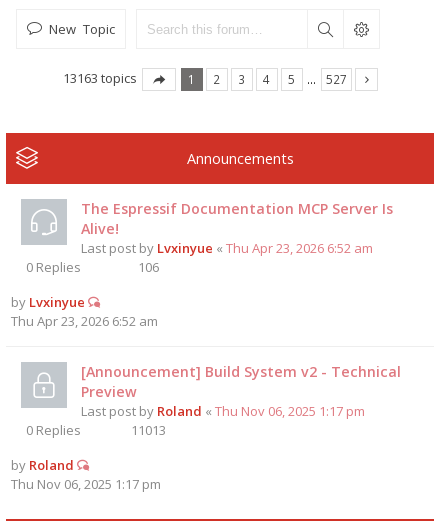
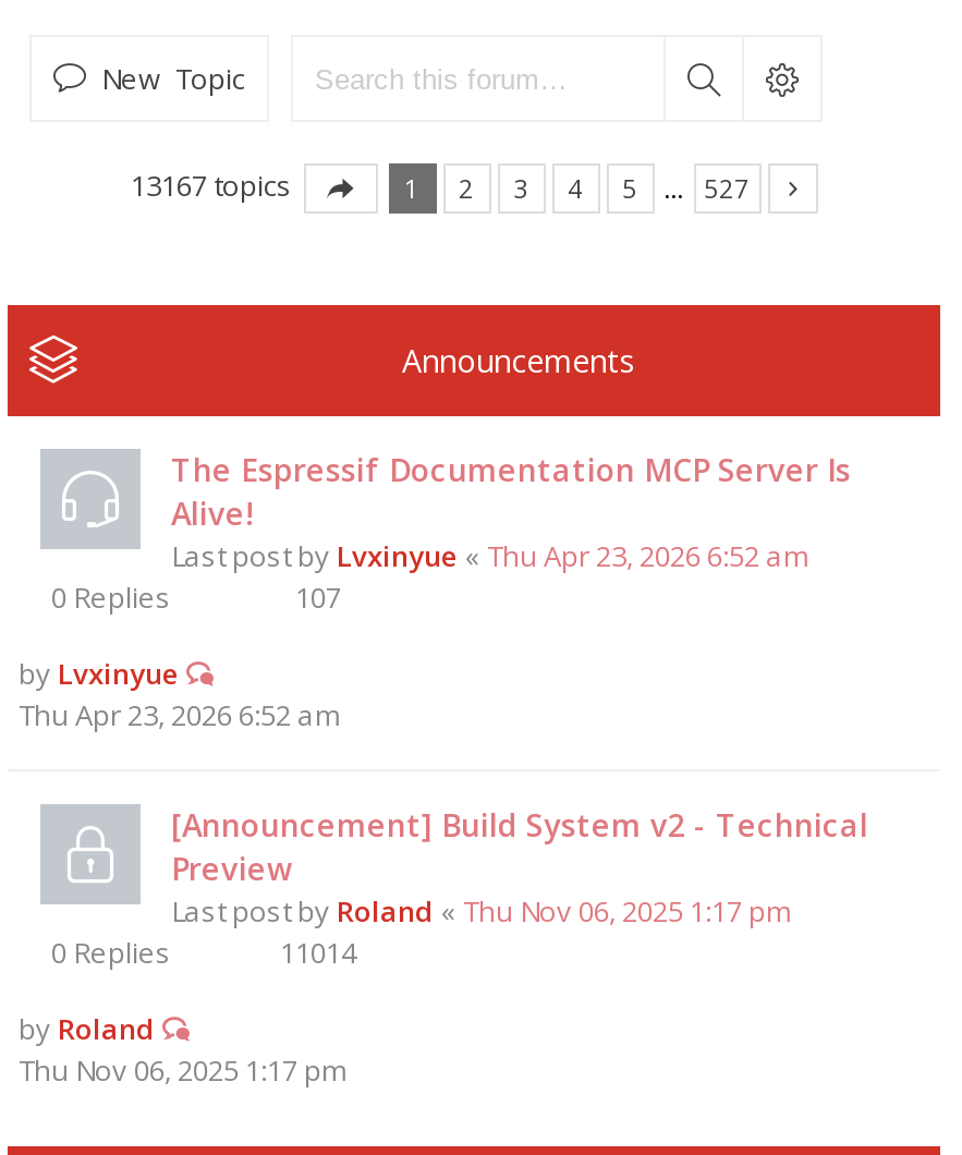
[62,69,139,87] 13163 topics -> [131,166,299,205] 13167 topics
[138,258,159,276] 106 -> [295,577,341,617] 107
[131,421,166,439] 11013 -> [280,933,356,972] 11014

